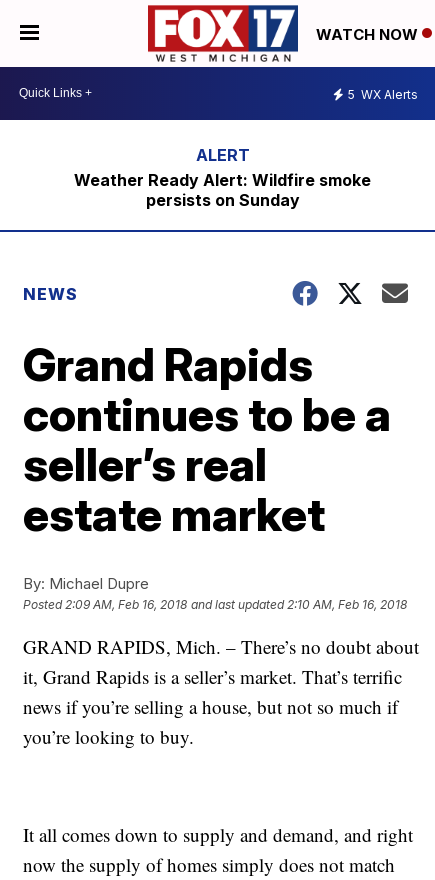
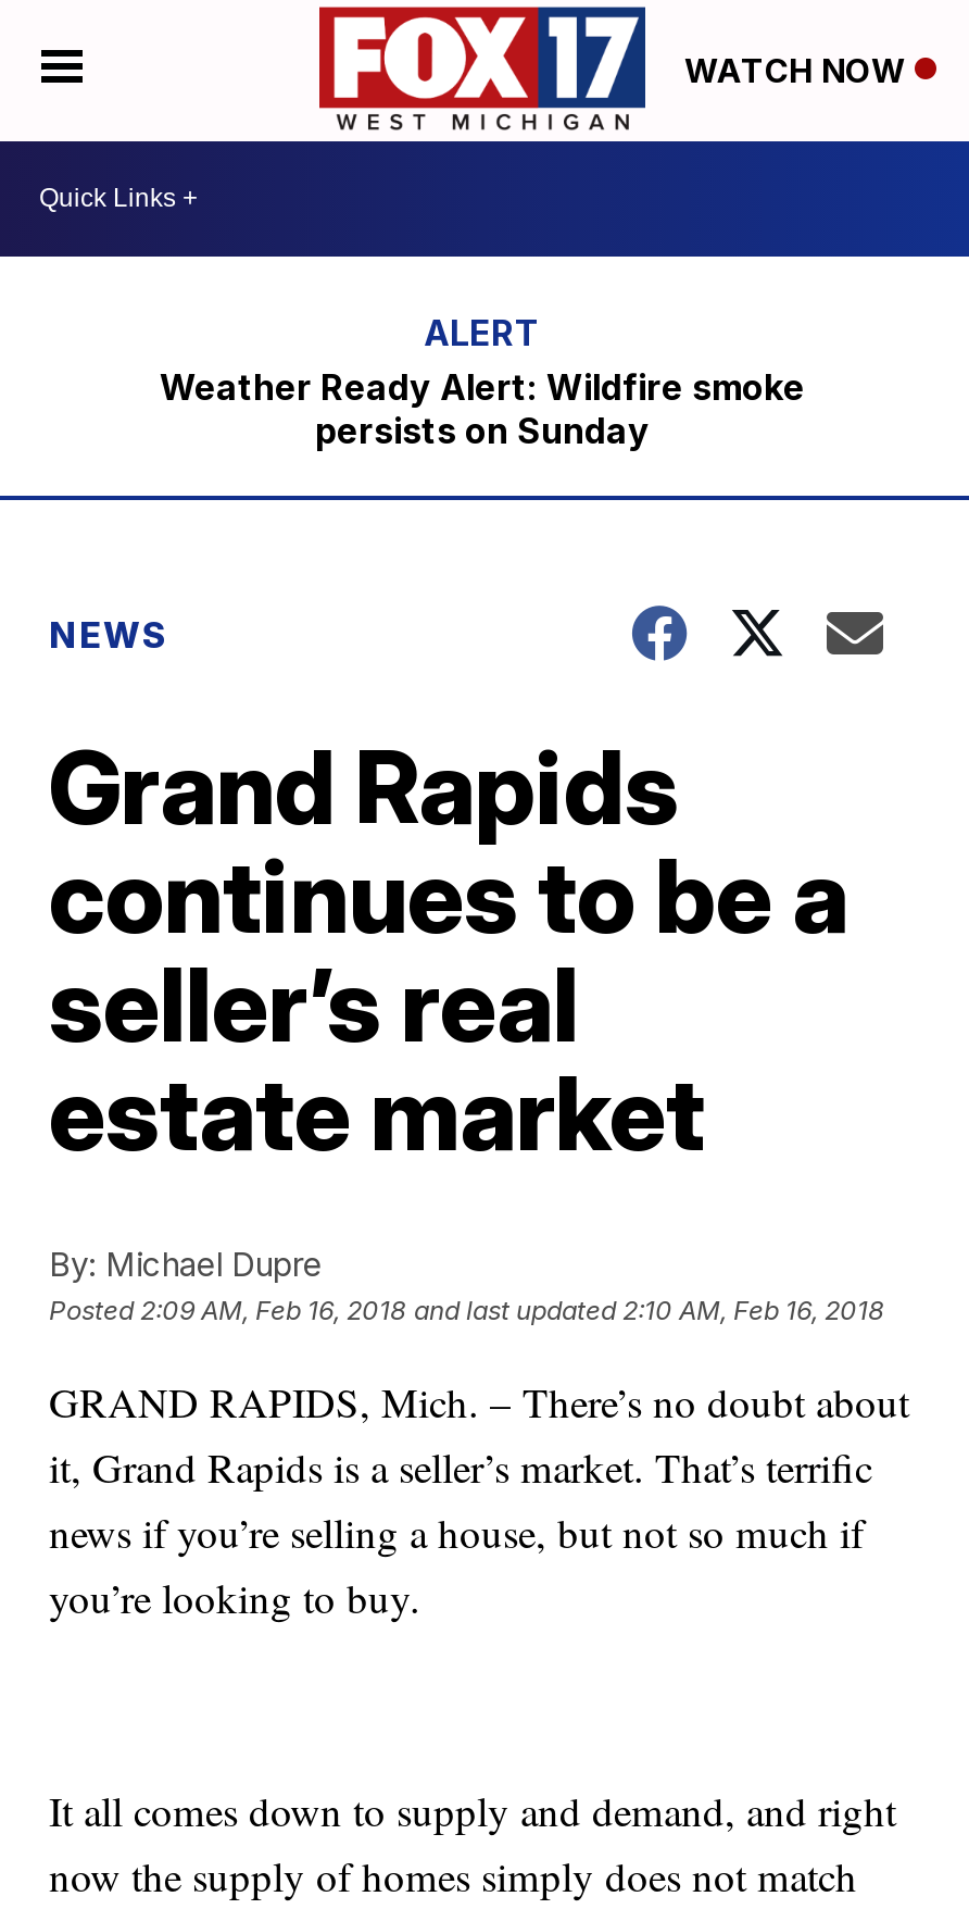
[348,87,418,102] 5 WX Alerts -> none

